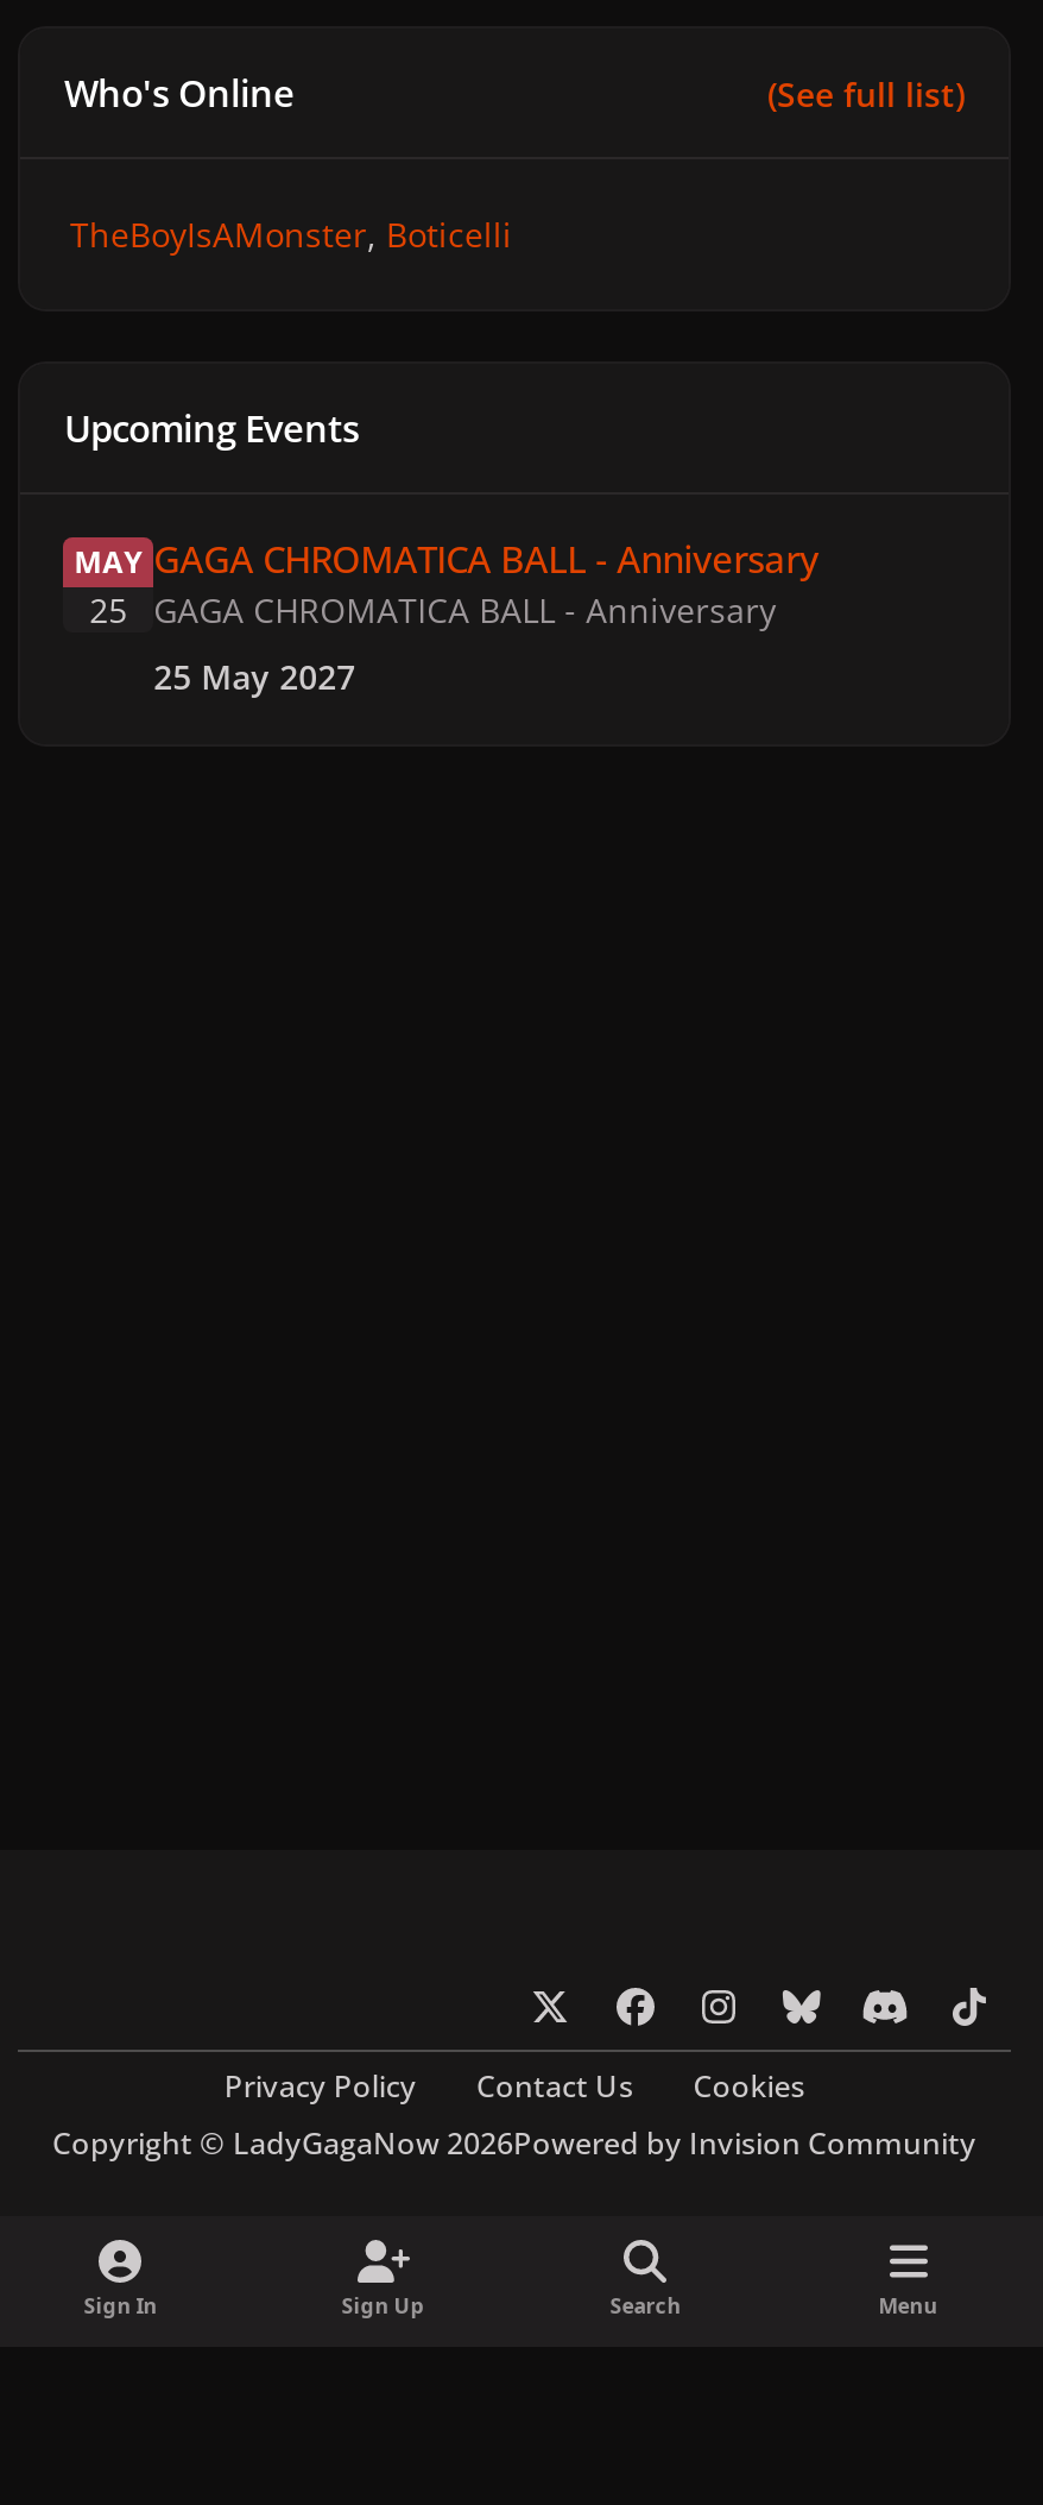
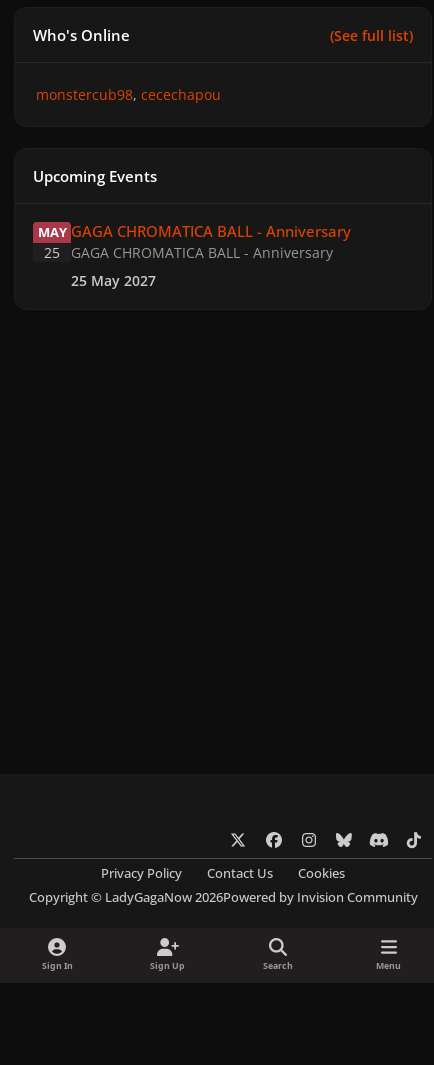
[70,212,512,257] TheBoyIsAMonster Boticelli -> [36,85,221,104] monstercub98 cecechapou

